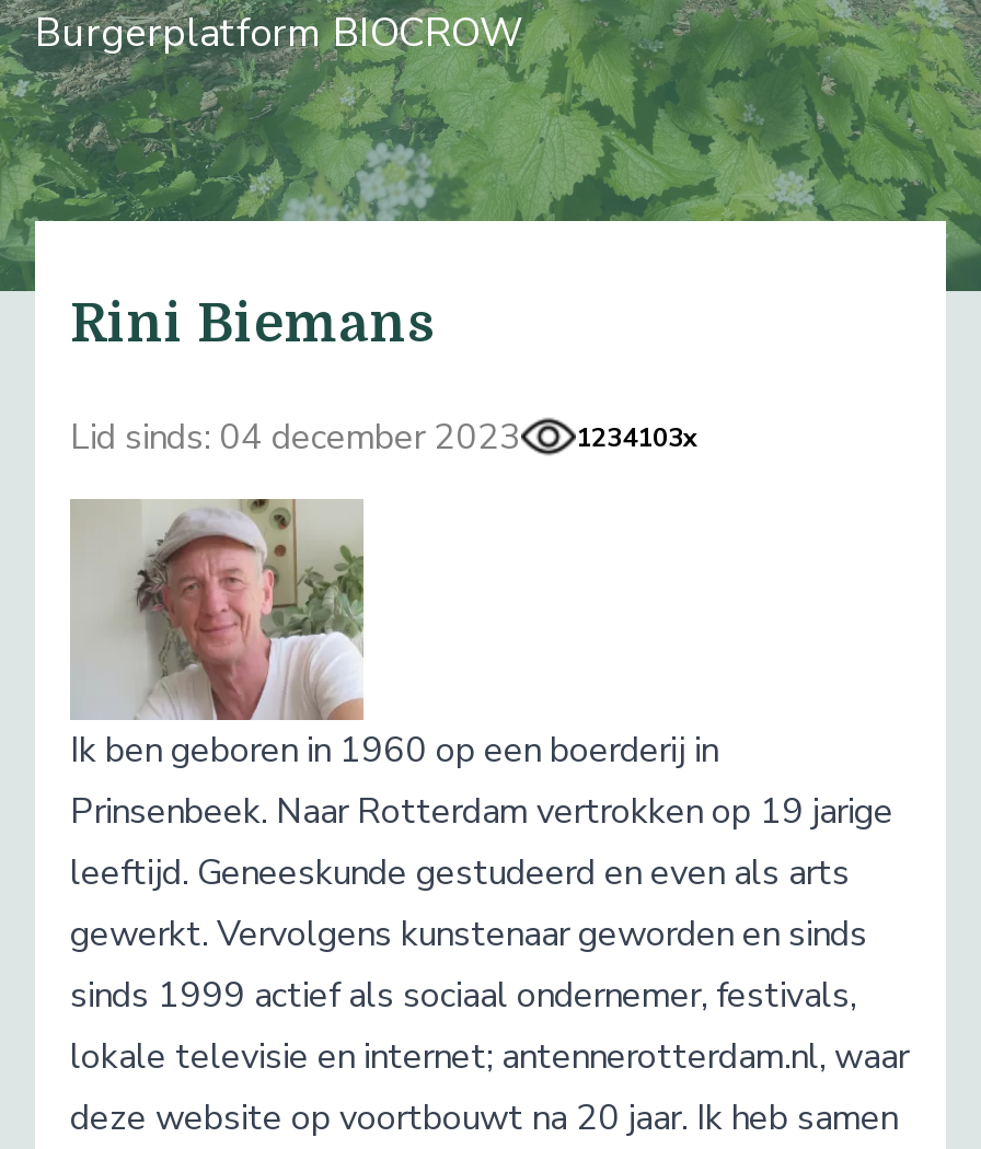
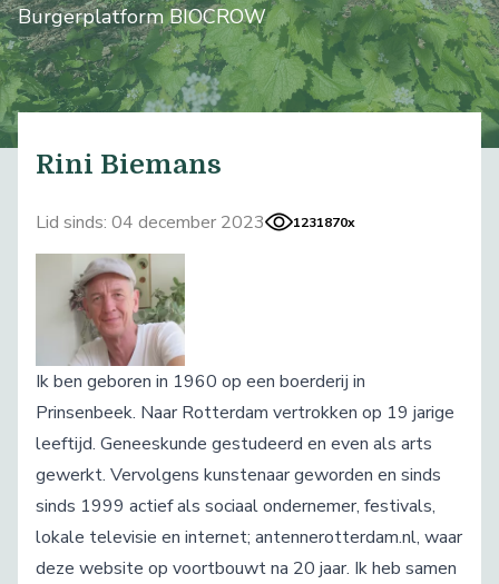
[70,413,699,461] Lid sinds: 04 december 2023 1234103x -> [36,210,355,234] Lid sinds: 04 december 2023 1231870x

